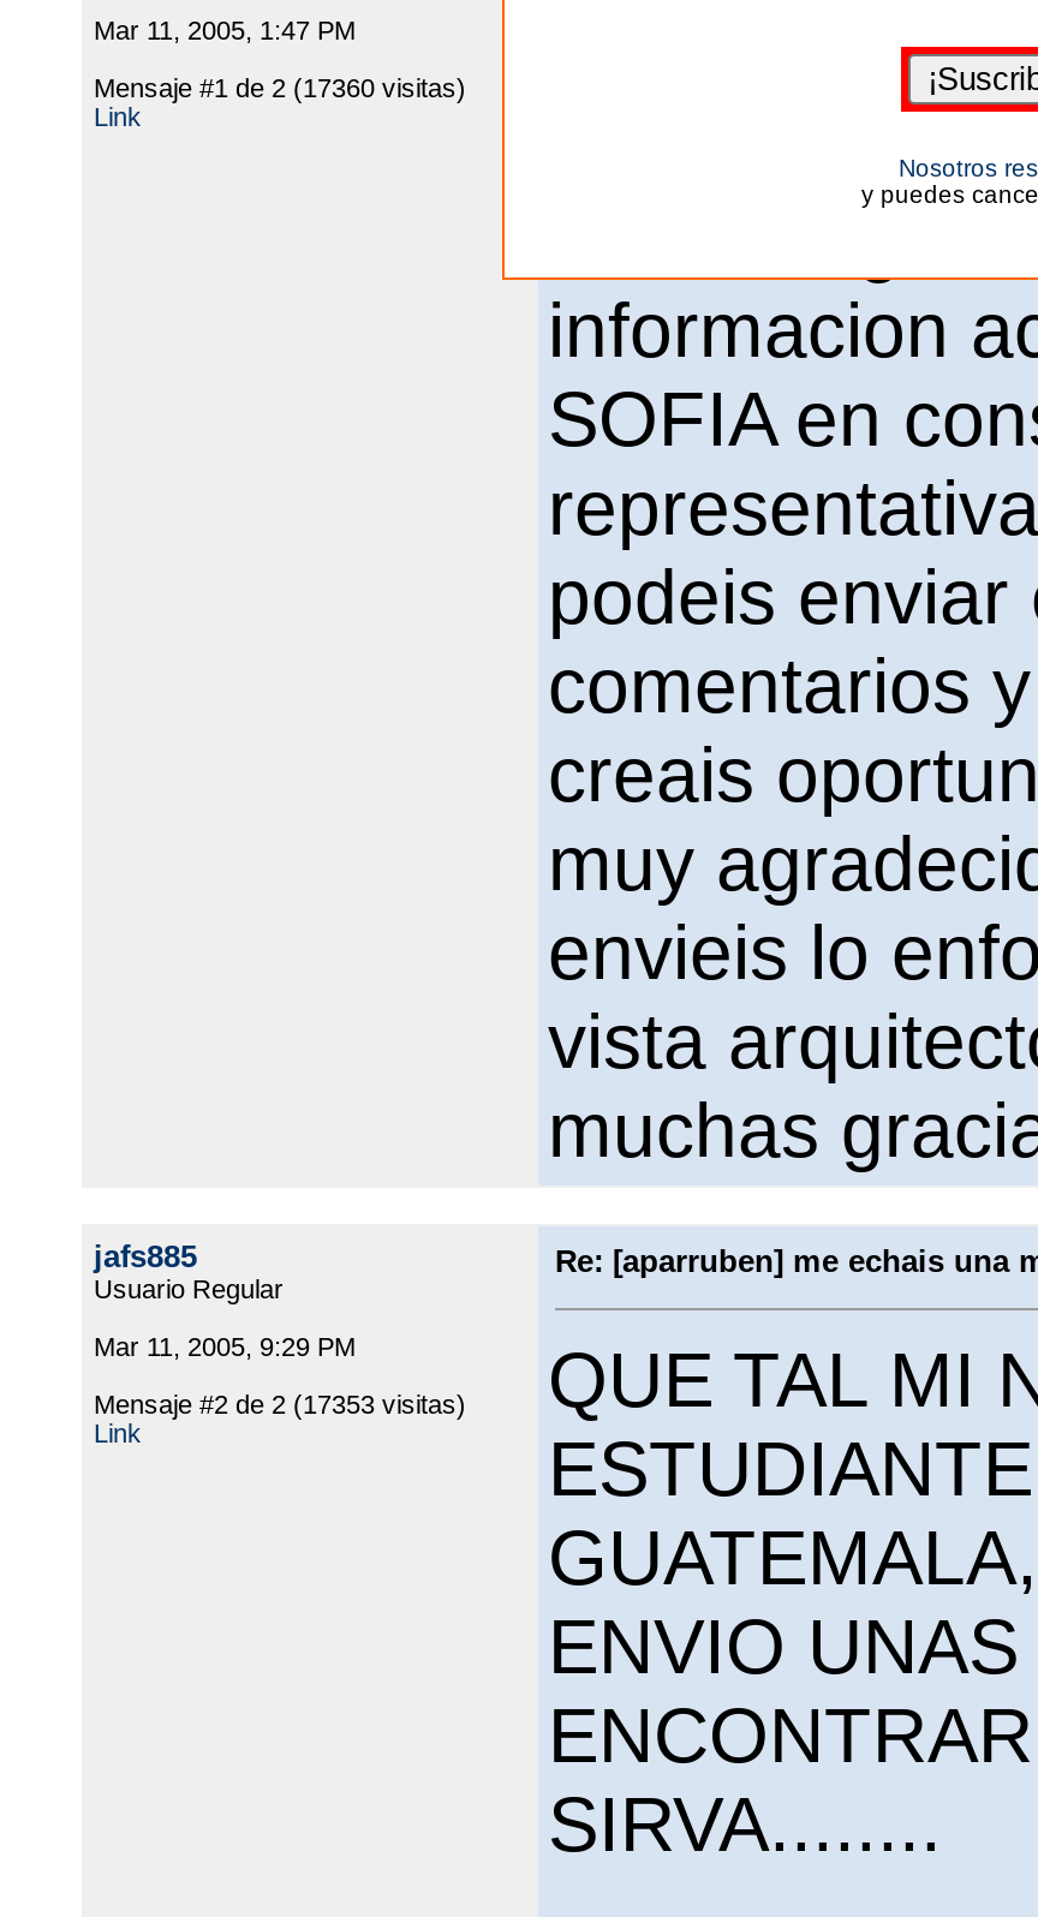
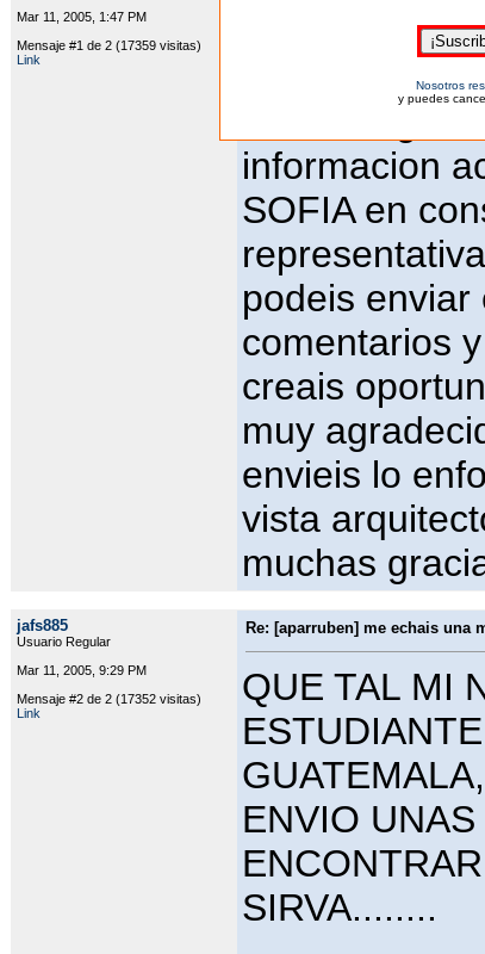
[94,73,466,102] Mensaje #1 de 2 (17360 visitas) -> [17,38,201,52] Mensaje #1 de 2 (17359 visitas)
[94,1390,466,1419] Mensaje #2 de 2 (17353 visitas) -> [17,692,201,706] Mensaje #2 de 2 (17352 visitas)

